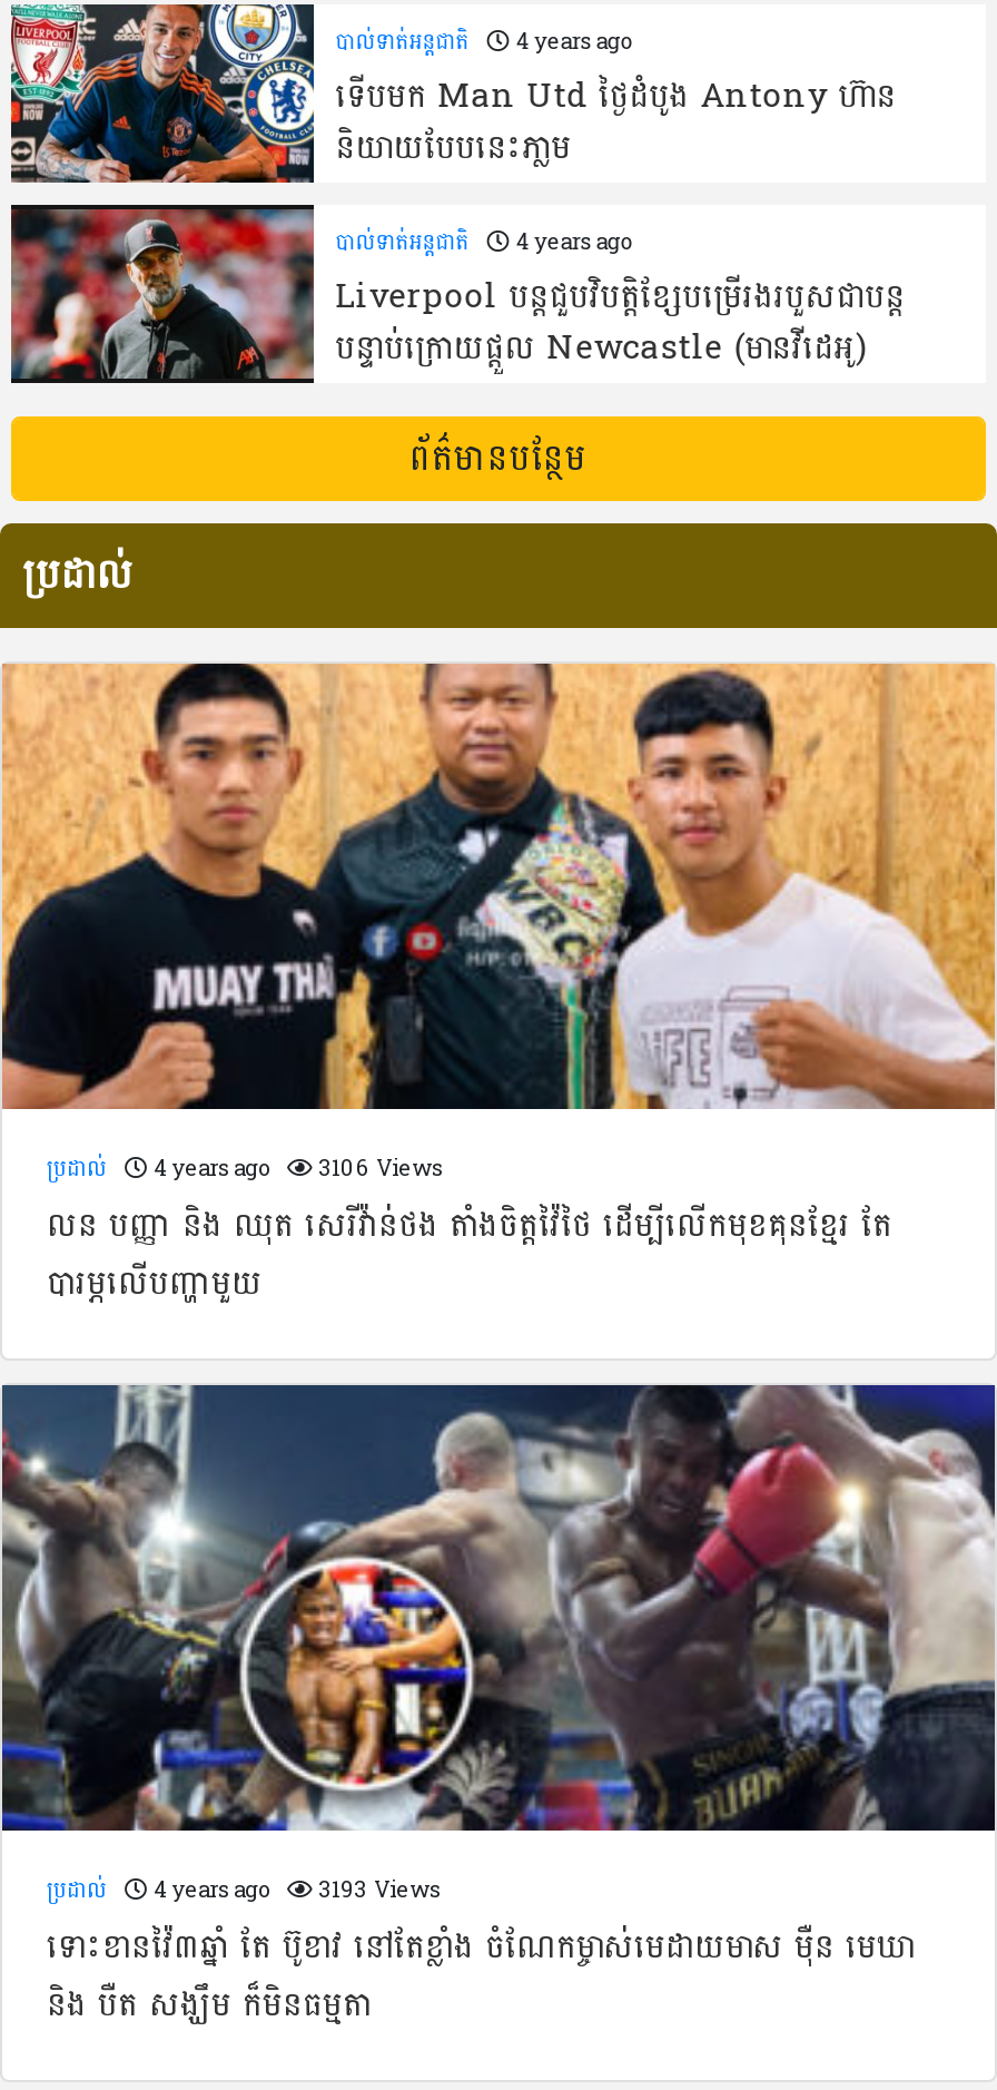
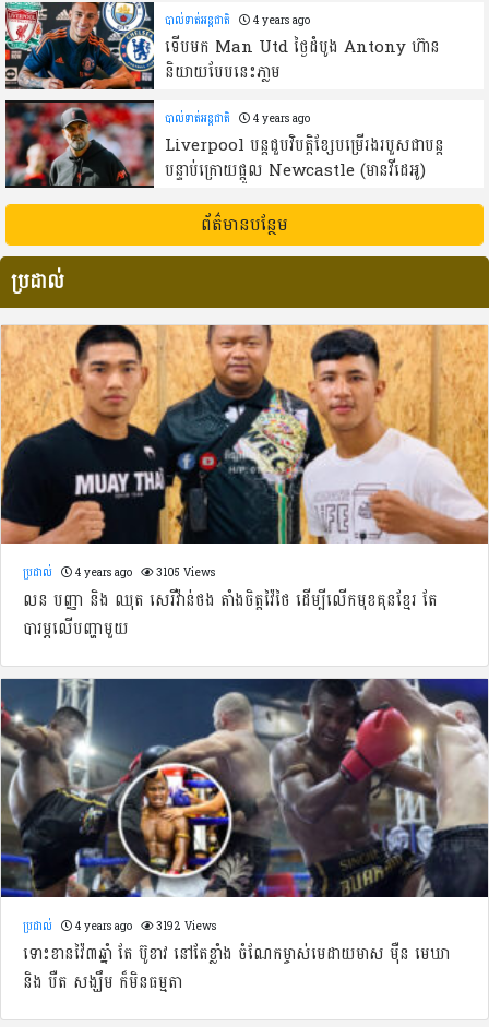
[312,1150,441,1190] 3106 Views -> [153,563,215,583] 3105 Views
[312,1871,438,1911] 3193 Views -> [153,917,216,937] 3192 Views

